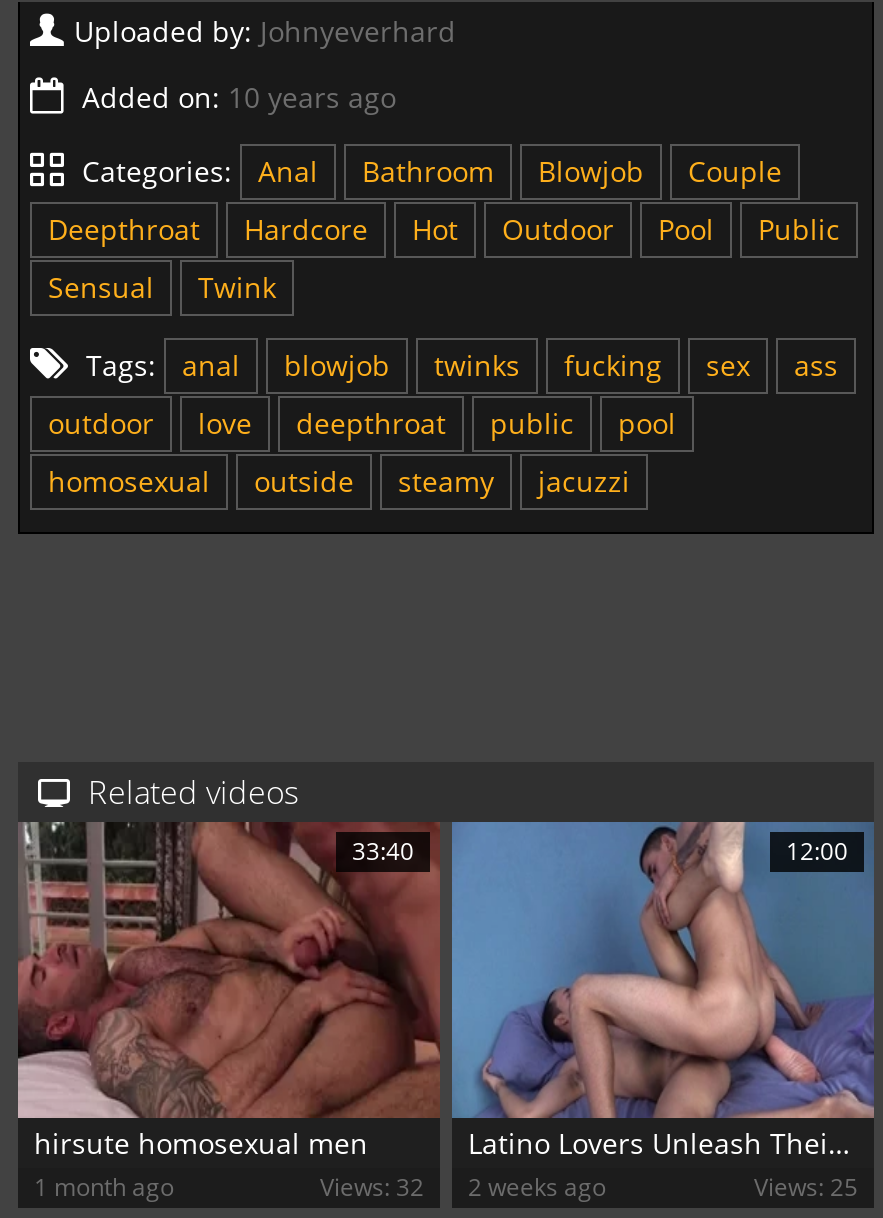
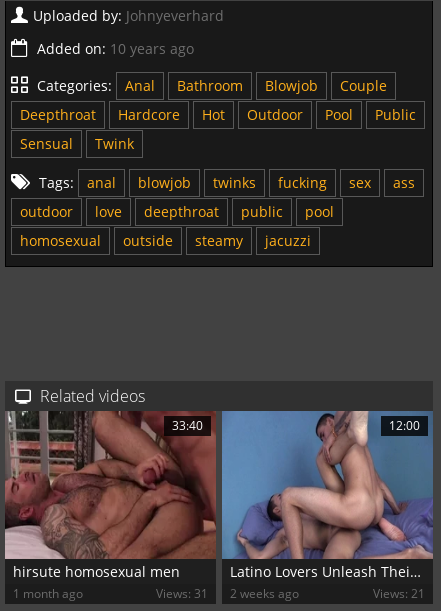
[320,1170,606,1204] Views: 32 2 weeks ago -> [156,585,299,602] Views: 31 2 weeks ago
[754,1170,858,1204] Views: 25 -> [373,585,425,602] Views: 21

